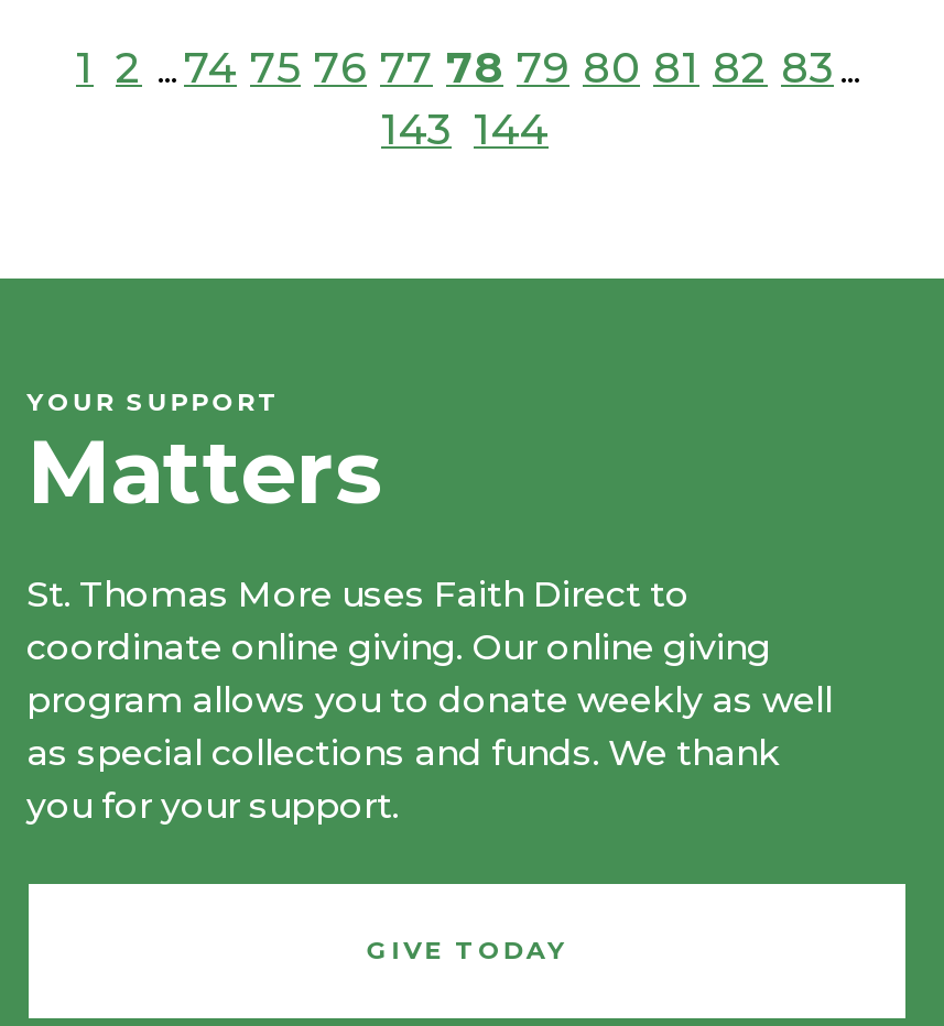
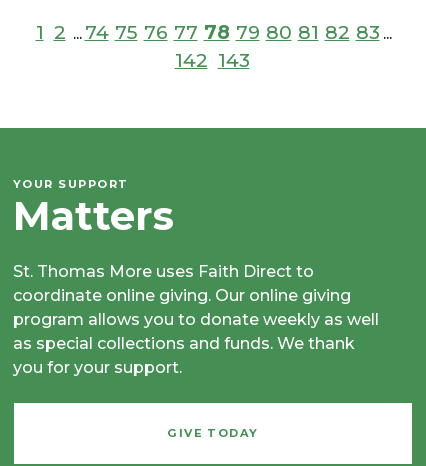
[381,101,549,154] 143 144 -> [174,47,249,71] 142 143

